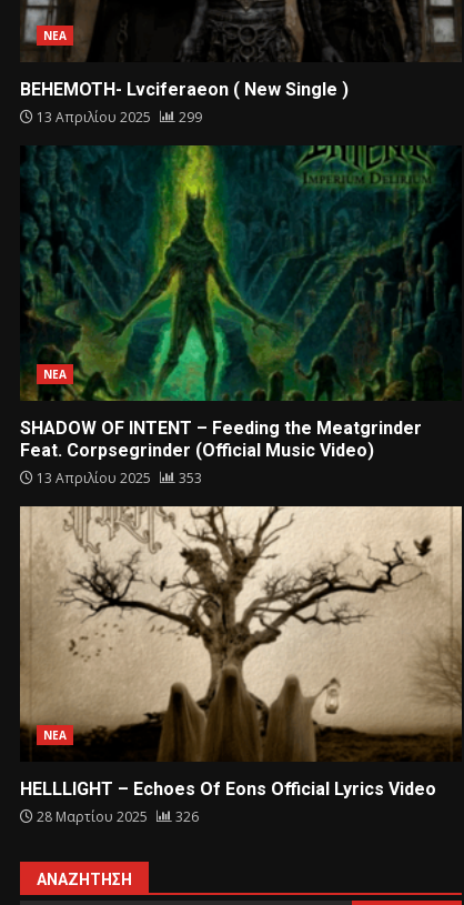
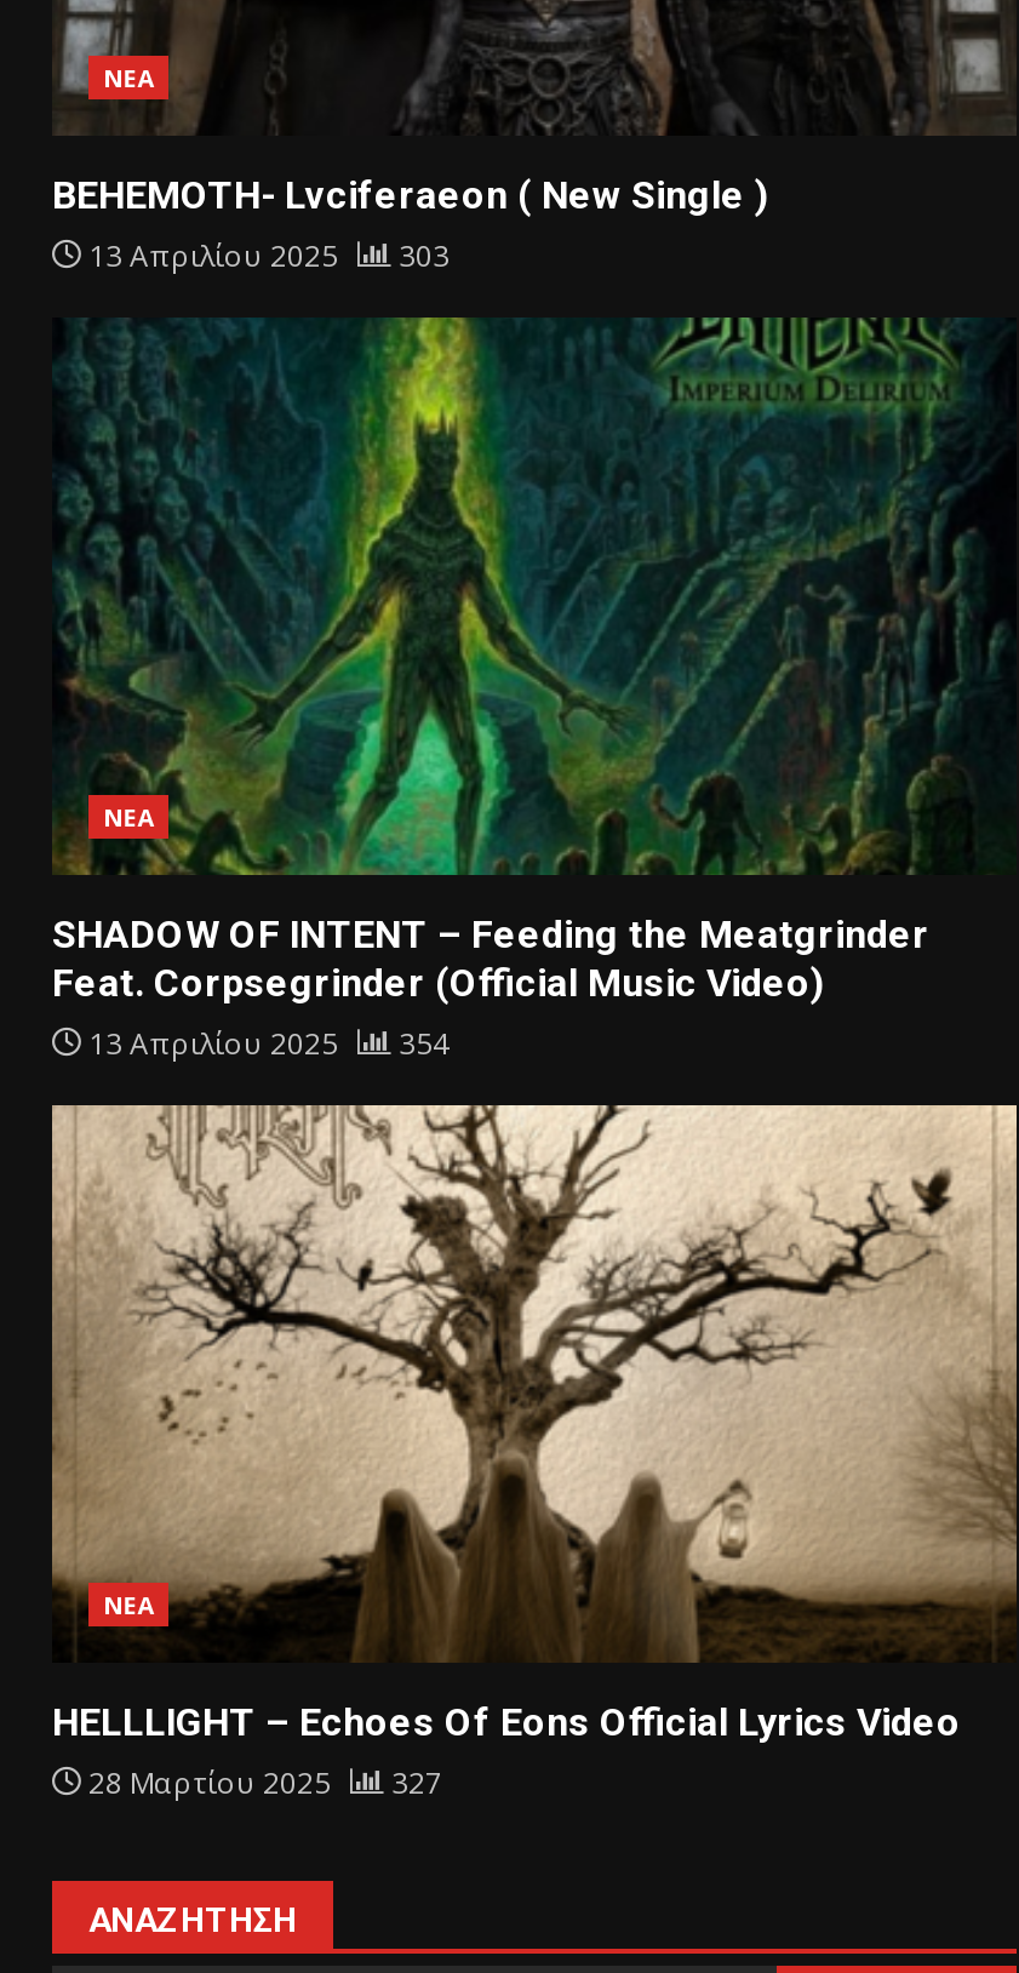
[33,108,202,127] 13 Απριλίου 2025 299 -> [81,235,450,276] 13 Απριλίου 2025 303
[33,469,202,487] 13 Απριλίου 2025 353 -> [81,1023,450,1064] 13 Απριλίου 2025 354
[33,807,199,826] 28 Μαρτίου 2025 326 -> [81,1762,442,1803] 28 Μαρτίου 2025 327

